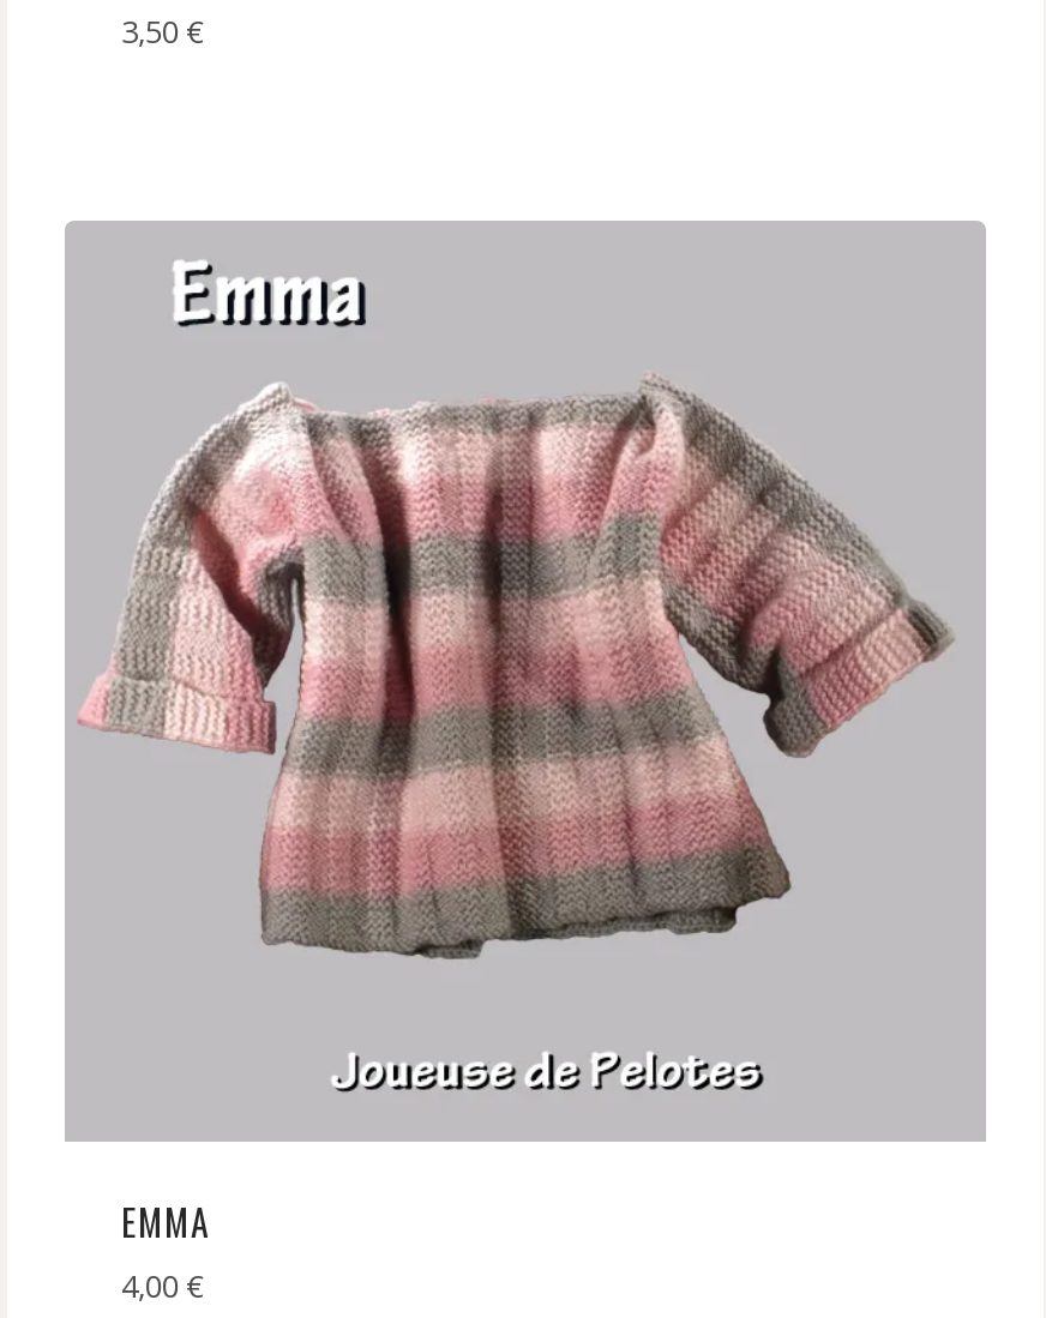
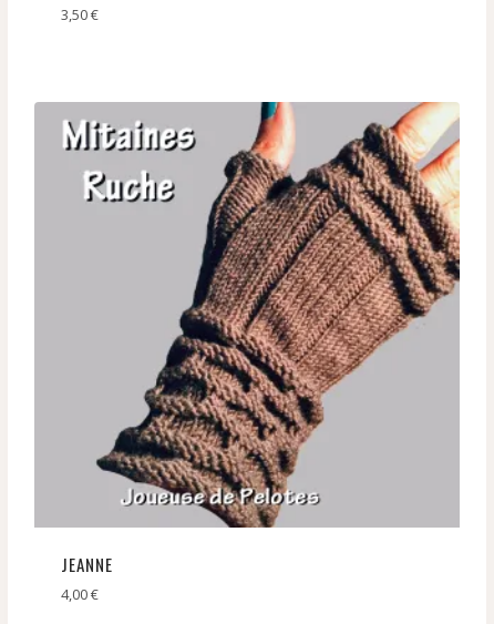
[77,221,986,1247] [image] | EMMA -> [42,101,460,576] [image] | JEANNE

